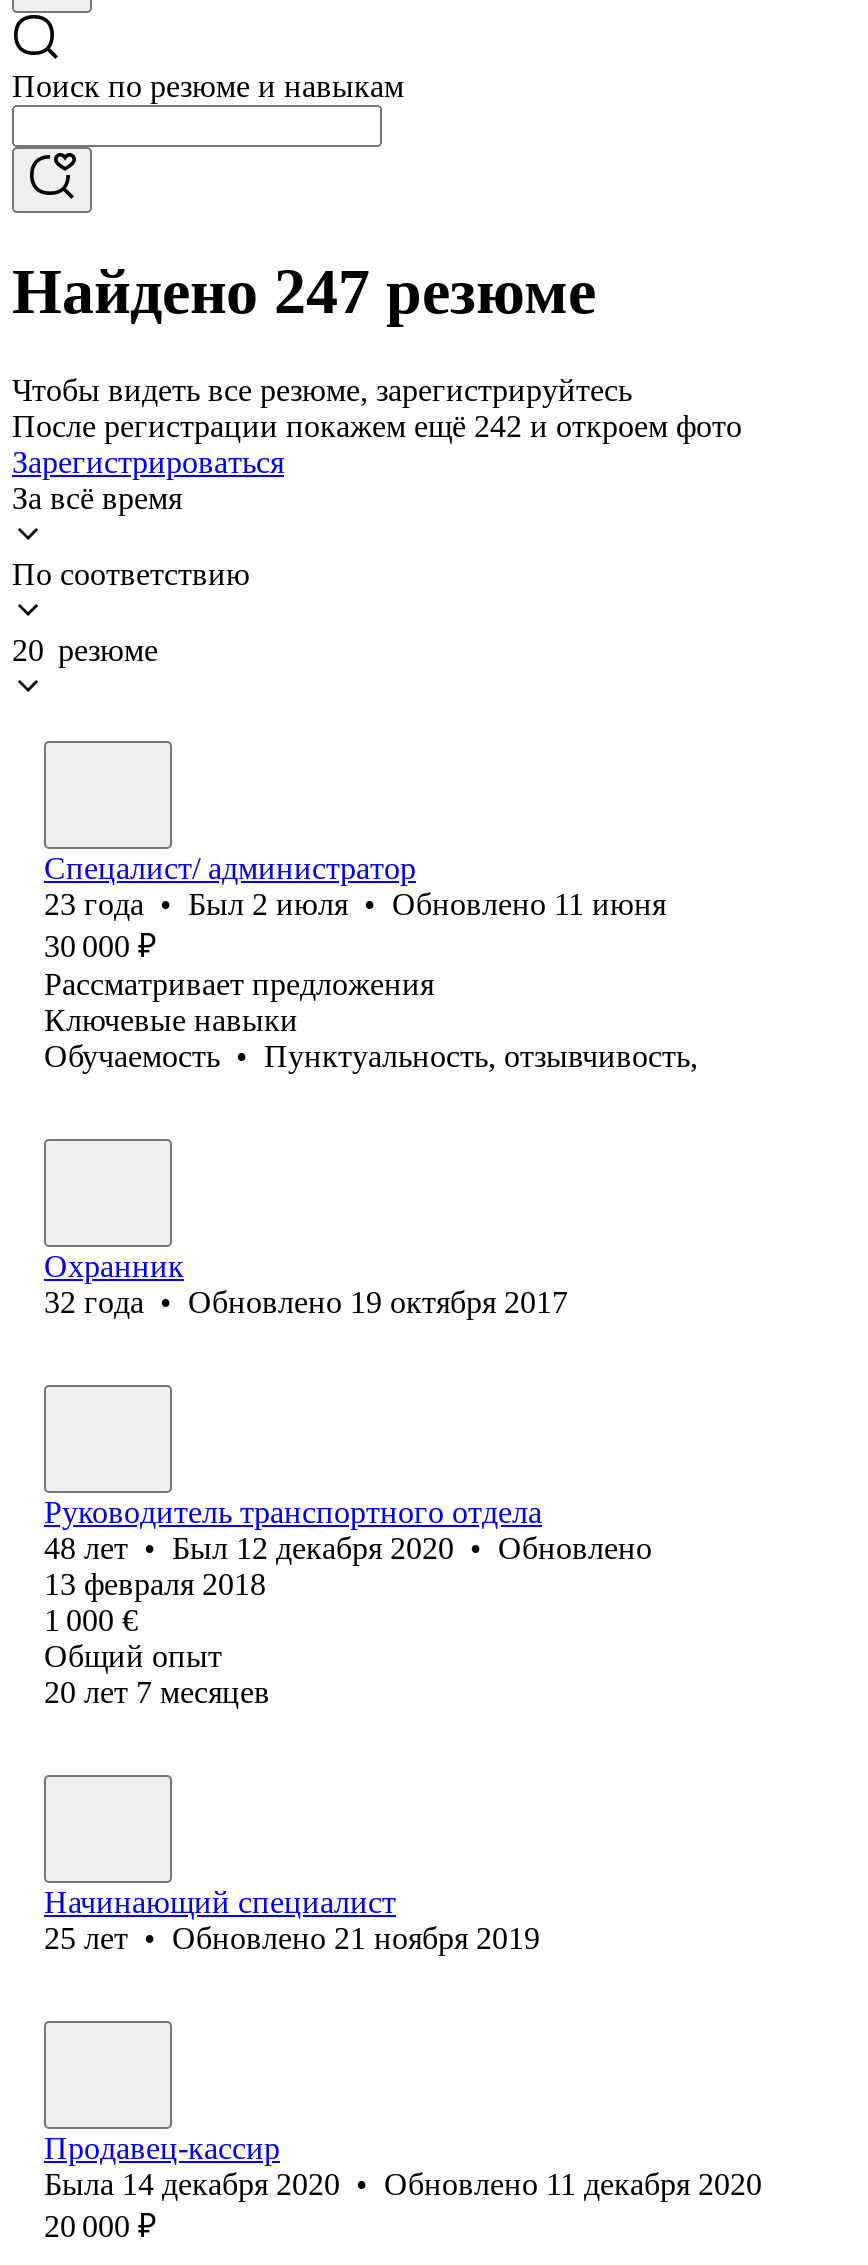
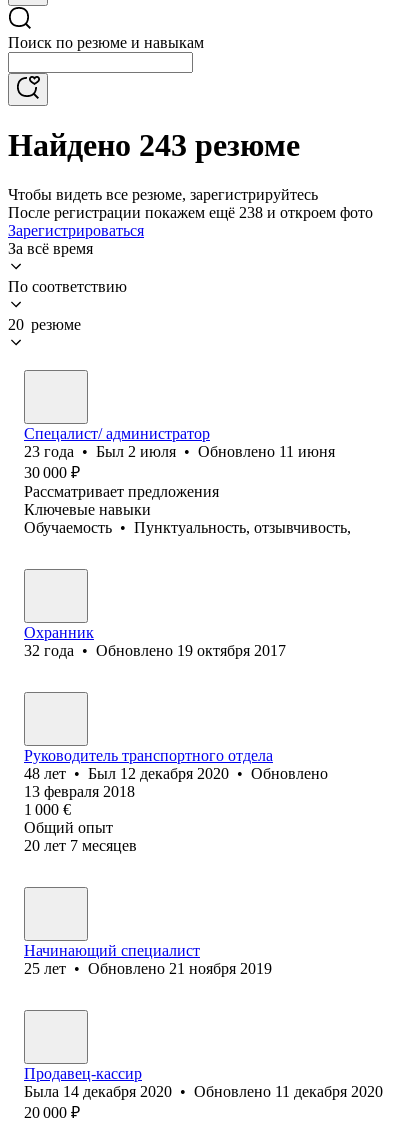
[12,256,596,328] Найдено 247 резюме -> [8,127,300,163] Найдено 243 резюме
[12,409,742,443] После регистрации покажем ещё 242 и откроем фото -> [8,204,373,221] После регистрации покажем ещё 238 и откроем фото

